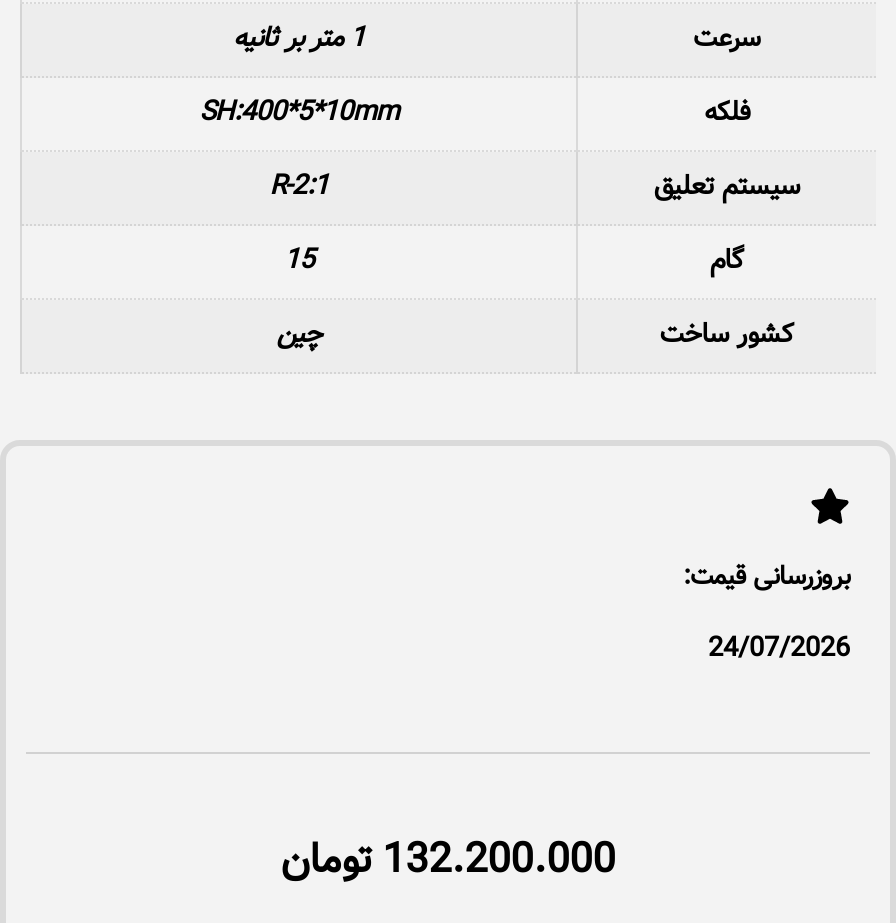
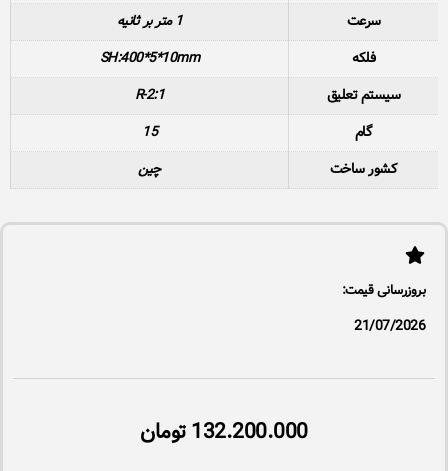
[708,627,850,669] 24/07/2026 -> [354,316,425,337] 21/07/2026

